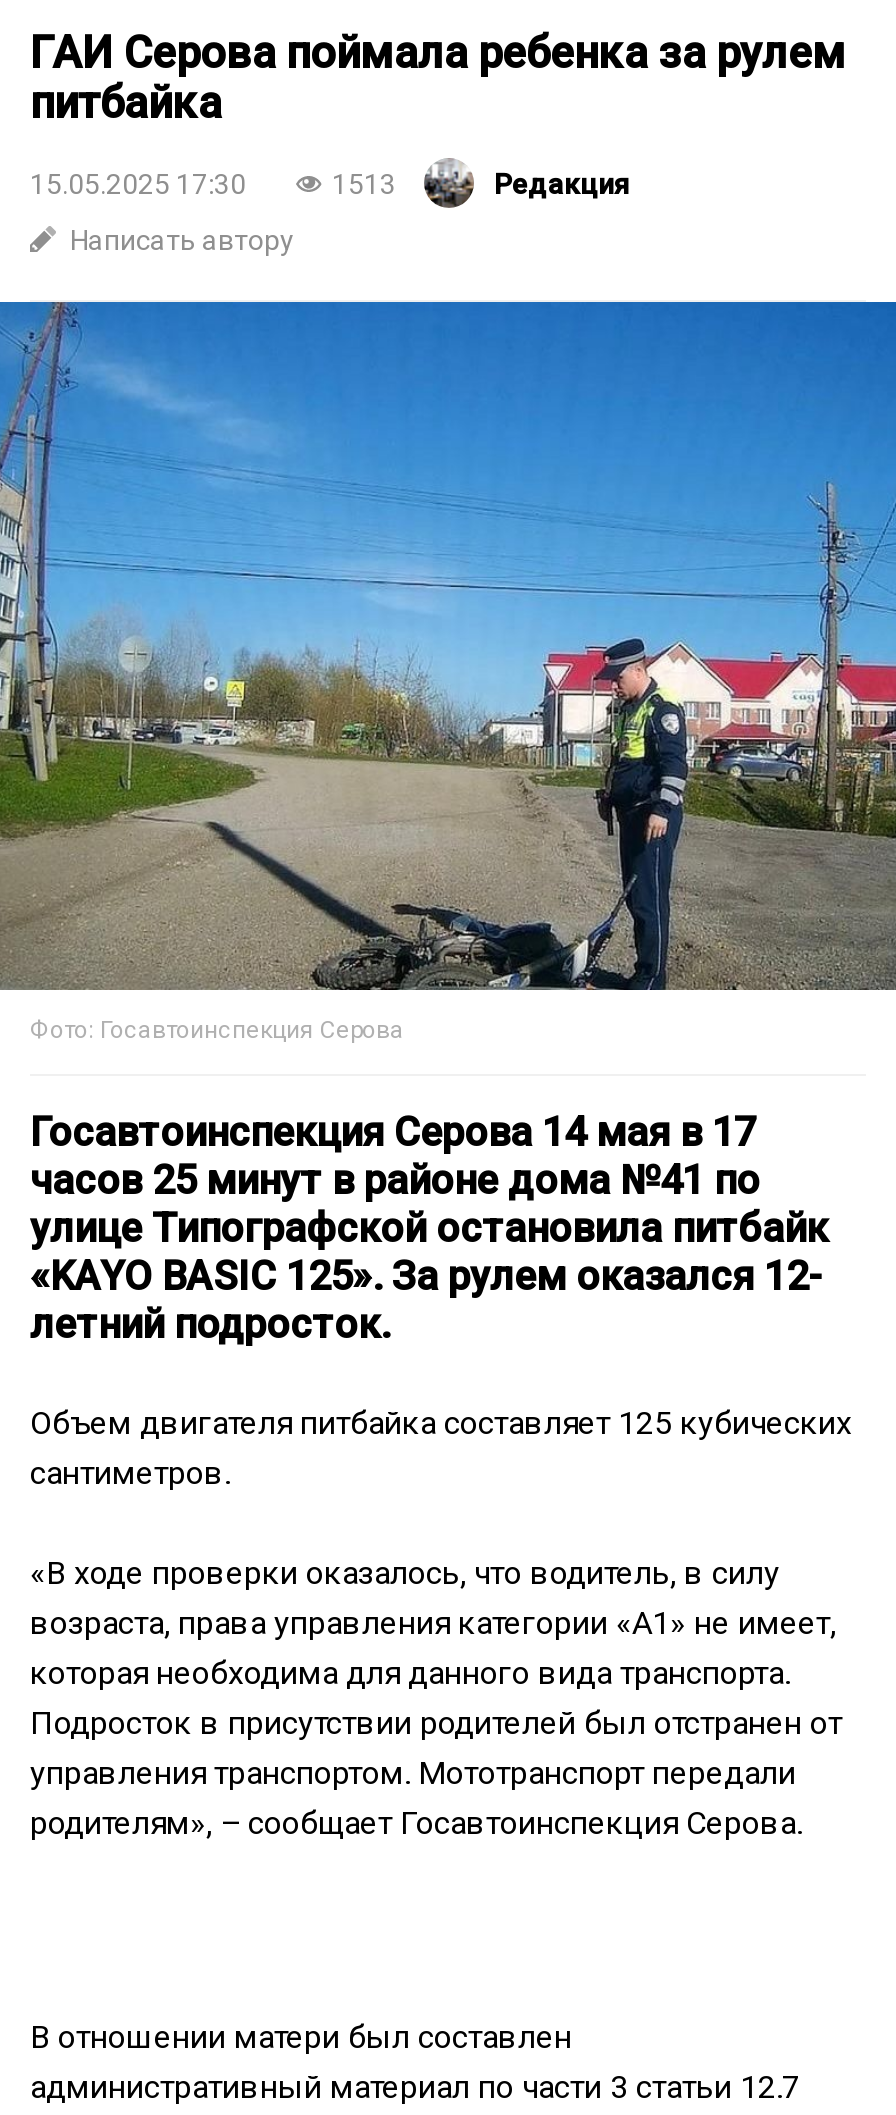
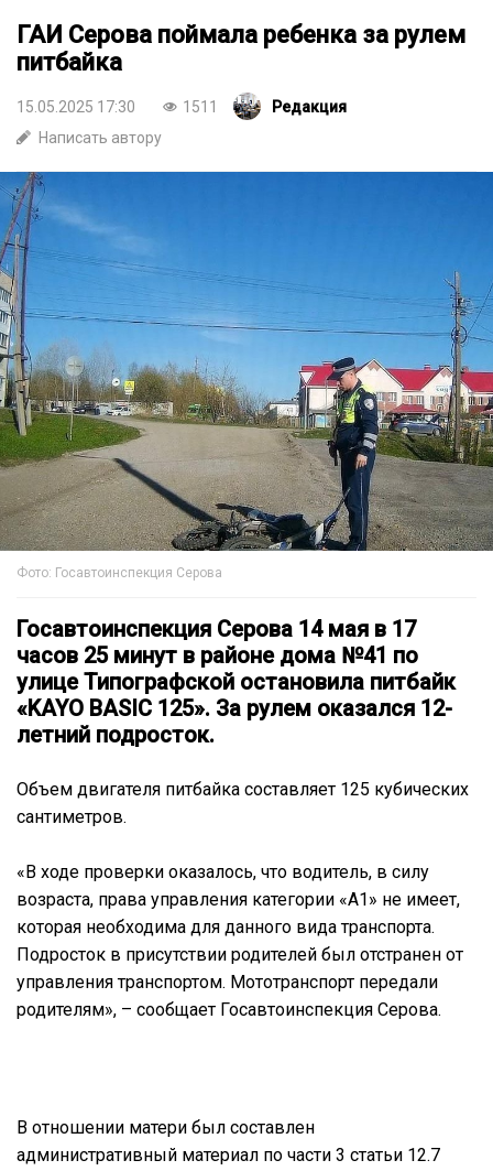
[332,168,396,200] 1513 -> [183,98,218,116] 1511

